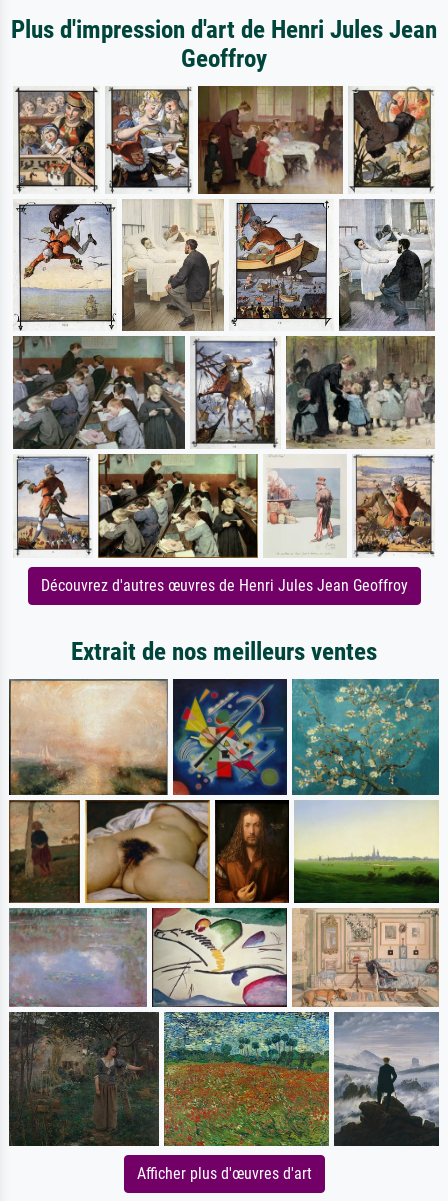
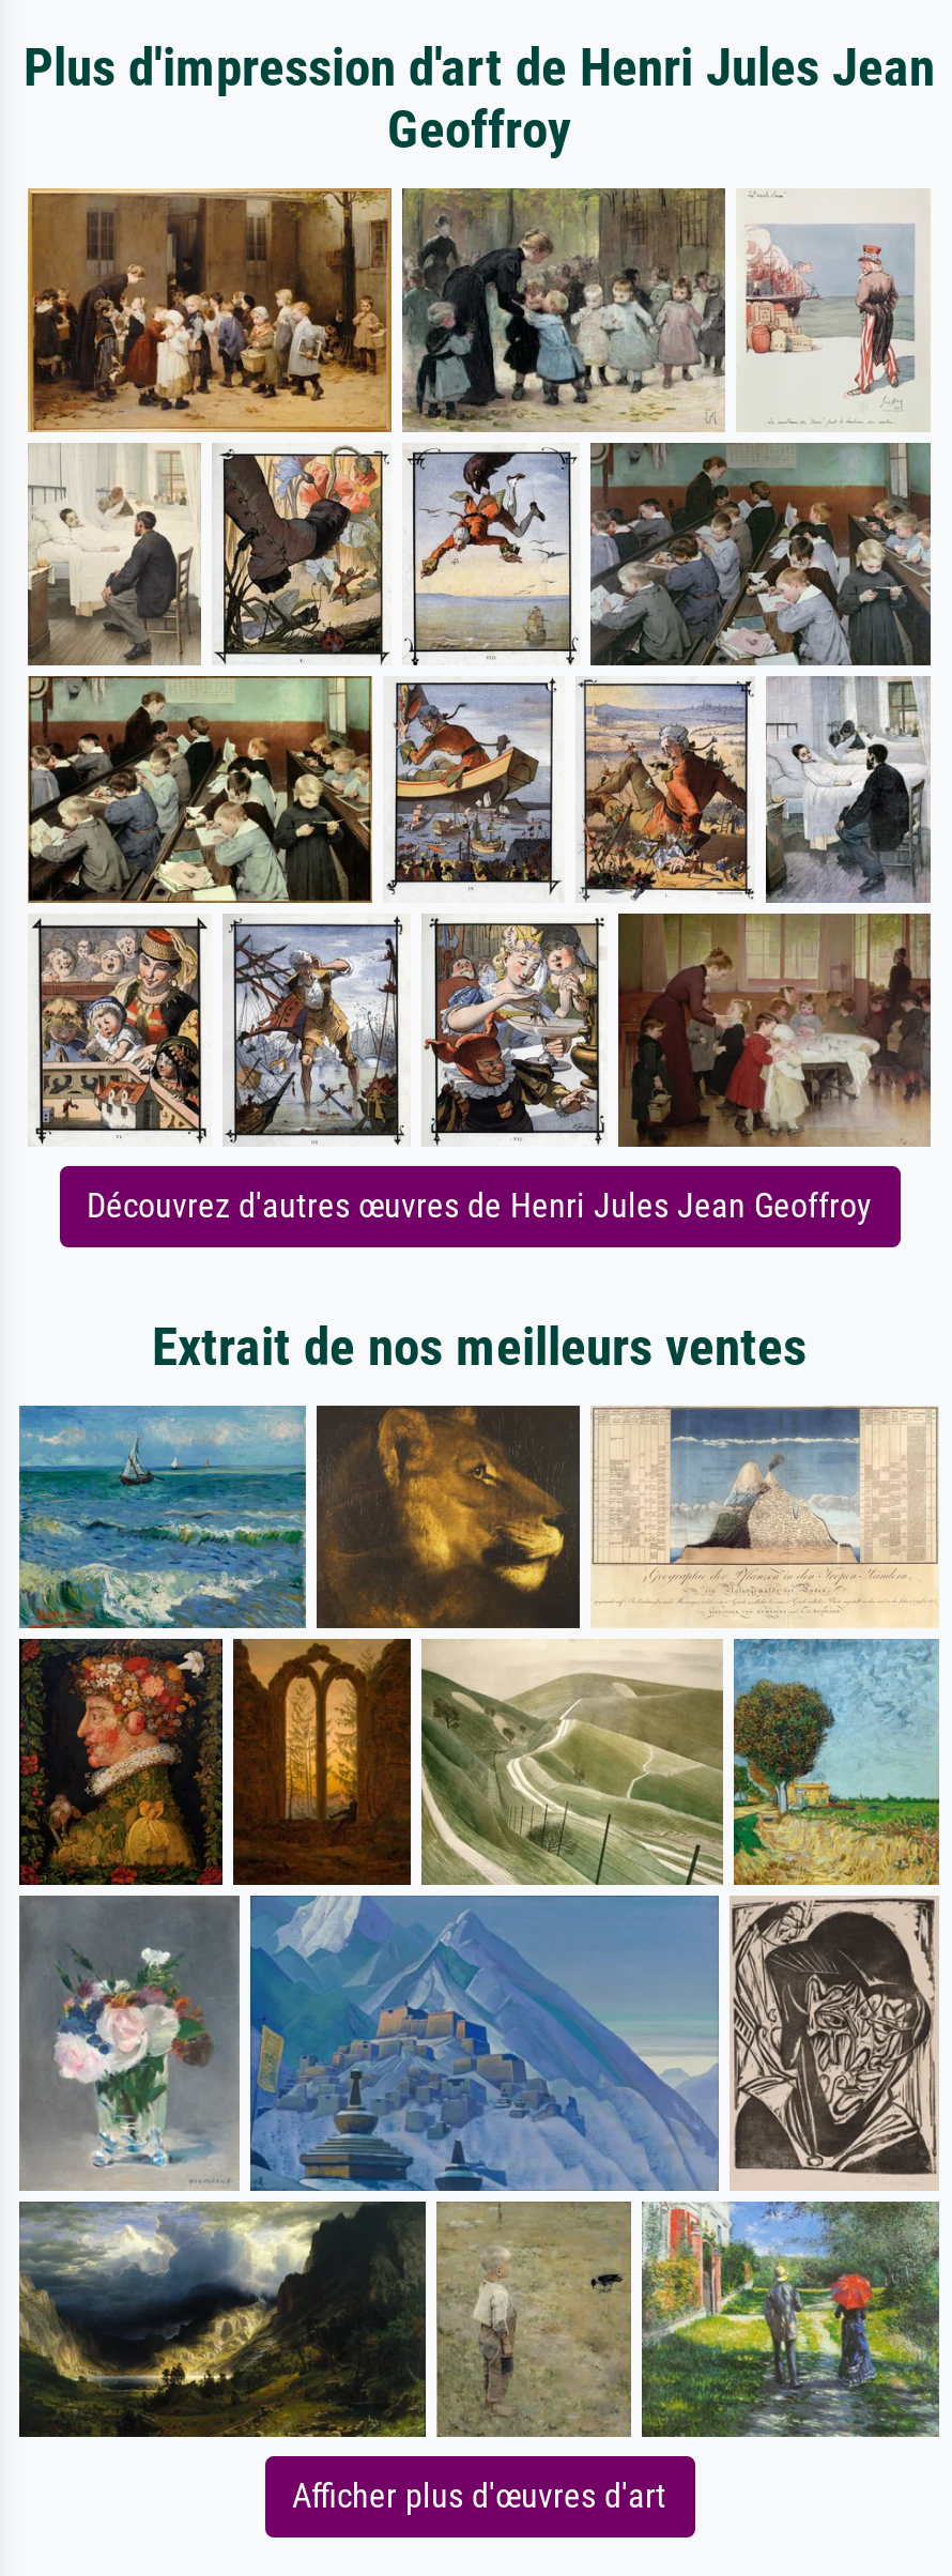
[12,85,435,559] [image] -> [26,186,933,1149] [image]
moved [40,576,407,666] -> [87,1184,872,1377]: Découvrez d'autres œuvres de Henri Jules Jean Geoffroy | Extrait de nos meilleurs ventes
[8,678,440,1147] [image] -> [17,1404,941,2439] [image]

